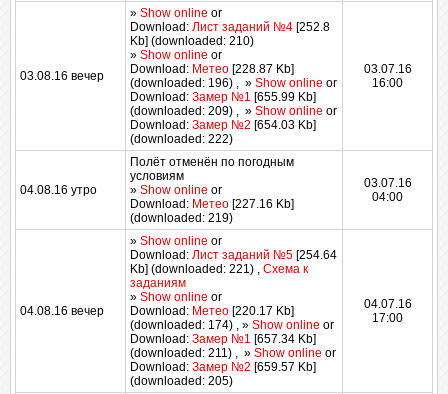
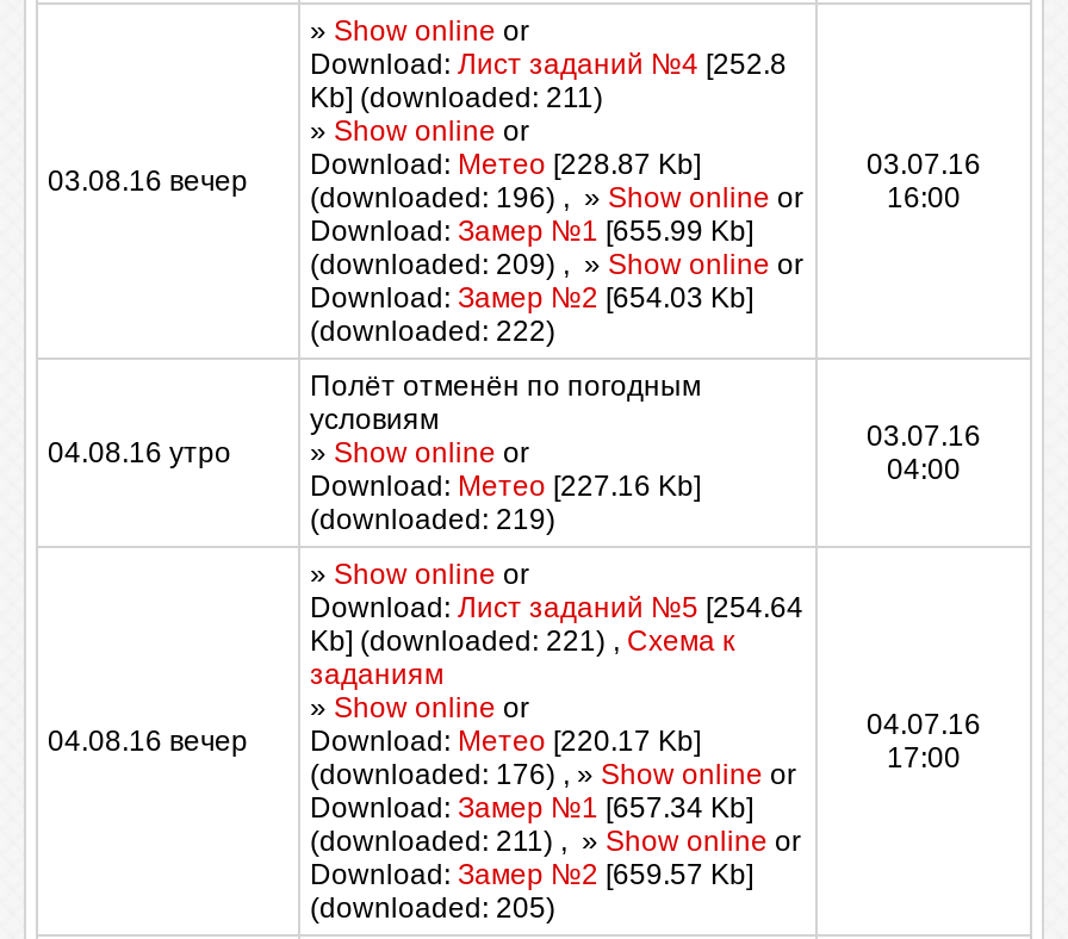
[130,34,254,48] Kb] (downloaded: 210) -> [310,81,603,114] Kb] (downloaded: 211)
[130,318,334,332] (downloaded: 174),» Show online or -> [310,758,796,791] (downloaded: 176),» Show online or

